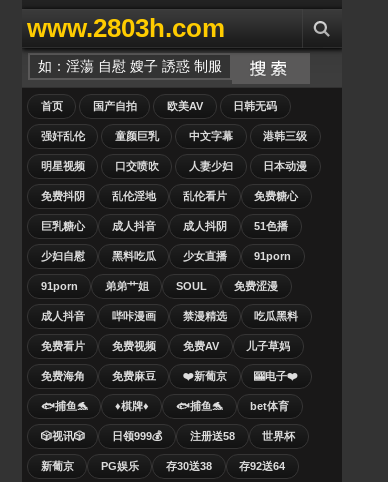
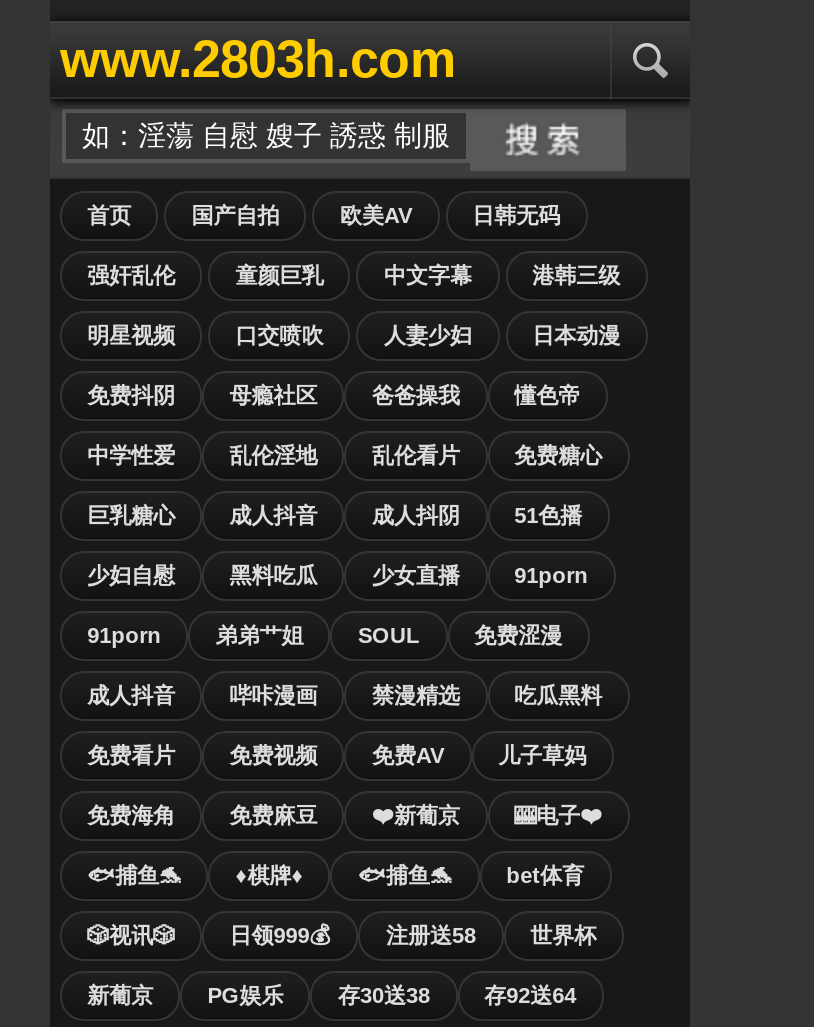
none -> [87,383,580,467] 母瘾社区 | 爸爸操我 | 懂色帝 | 中学性爱

